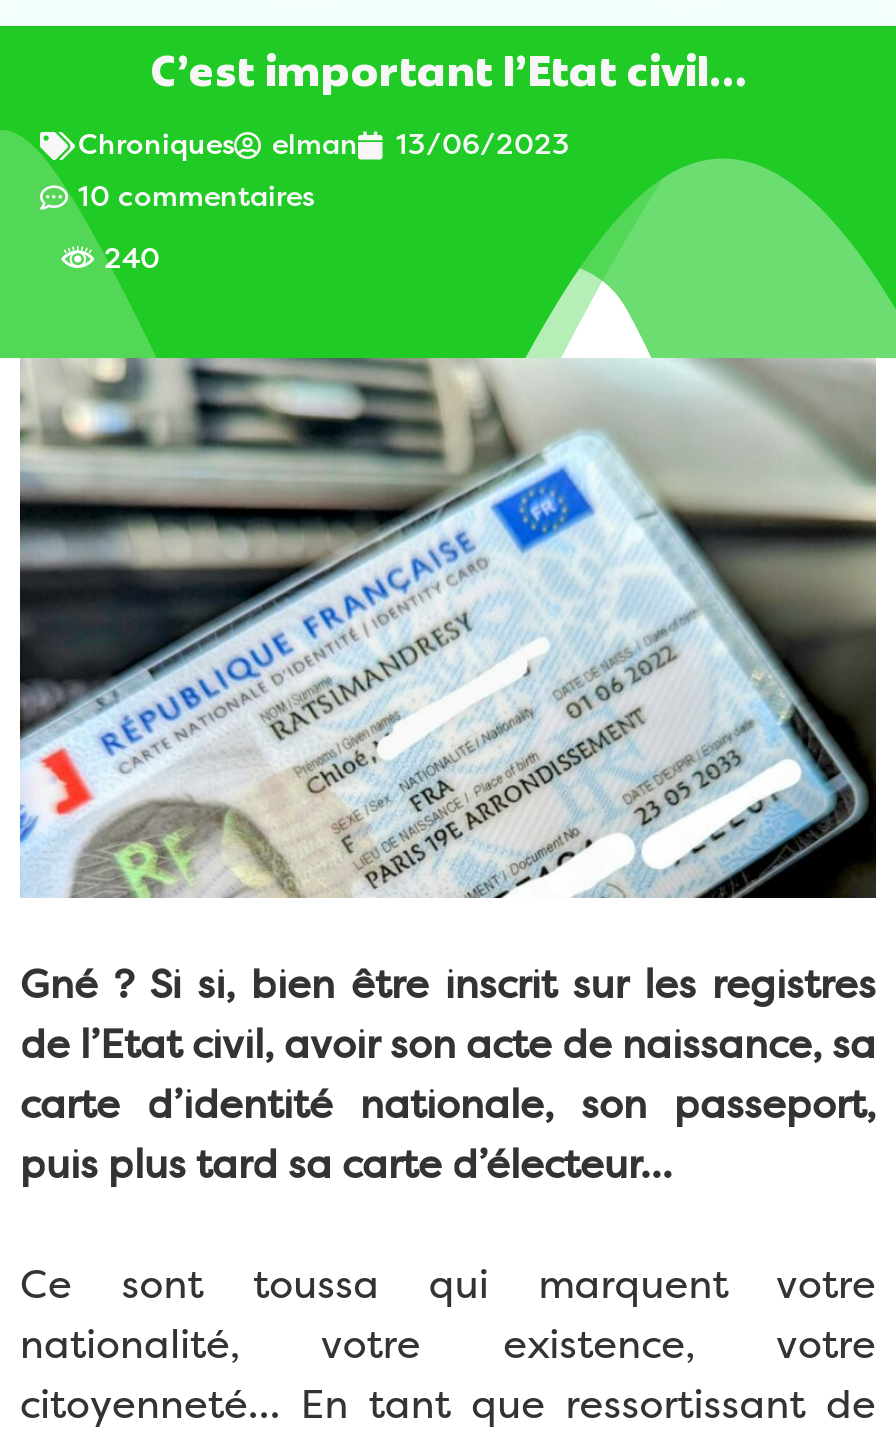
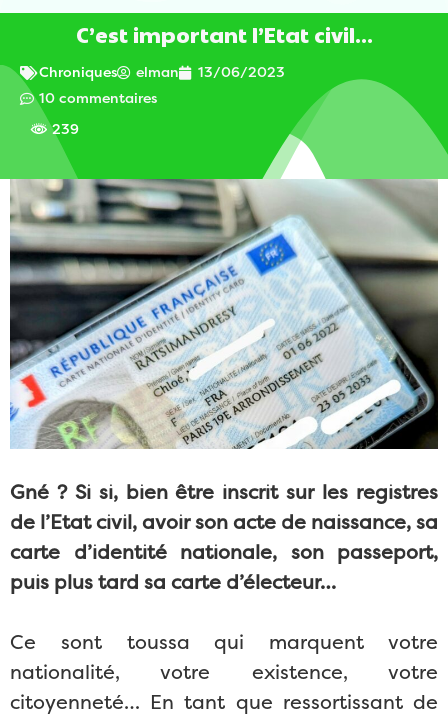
[96,242,160,276] 240 -> [48,121,79,138] 239

